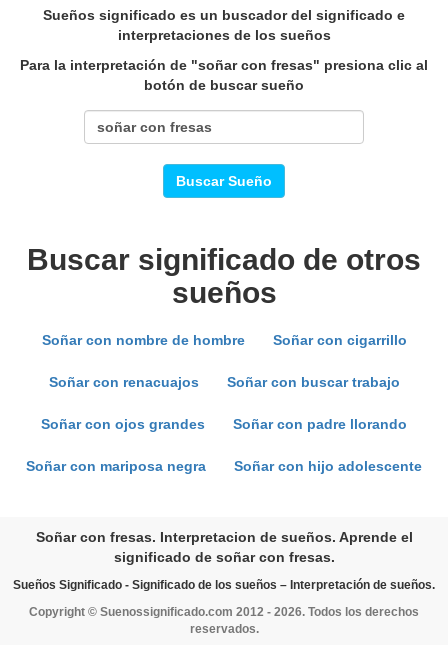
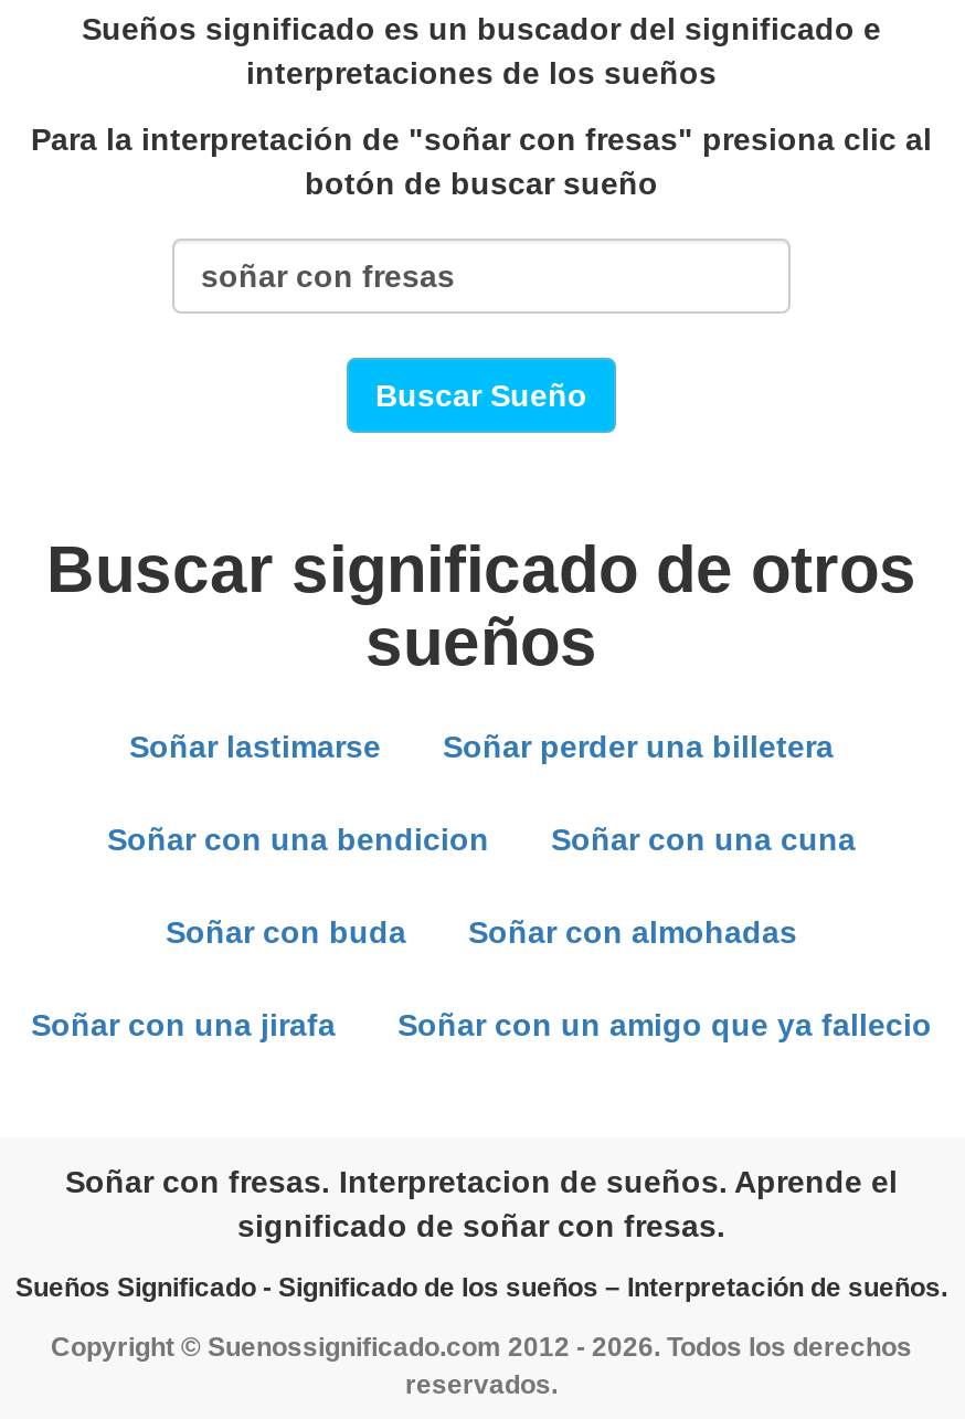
[41,332,406,348] Soñar con nombre de hombre | Soñar con cigarrillo -> [129,729,834,764] Soñar lastimarse | Soñar perder una billetera
[48,374,399,390] Soñar con renacuajos | Soñar con buscar trabajo -> [107,822,856,857] Soñar con una bendicion | Soñar con una cuna
[41,416,407,432] Soñar con ojos grandes | Soñar con padre llorando -> [166,914,797,950] Soñar con buda | Soñar con almohadas
[26,458,422,474] Soñar con mariposa negra | Soñar con hijo adolescente -> [31,1007,932,1042] Soñar con una jirafa | Soñar con un amigo que ya fallecio

